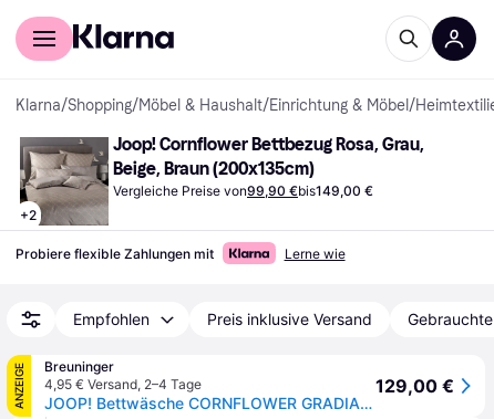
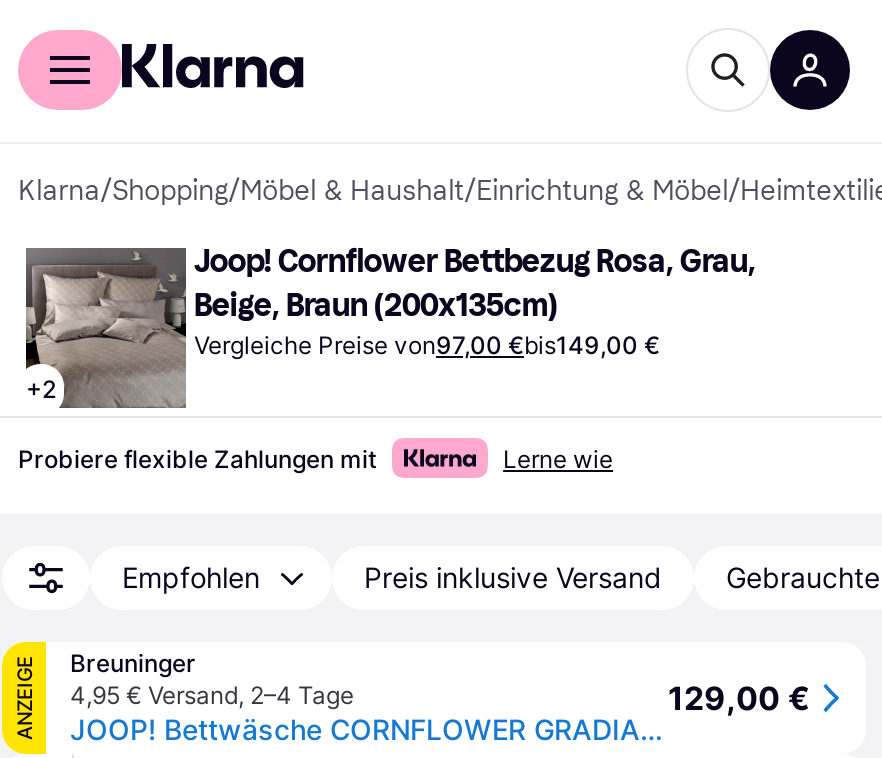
[113,182,373,199] Vergleiche Preise von99,90 €bis149,00 € -> [194,330,660,360] Vergleiche Preise von97,00 €bis149,00 €

